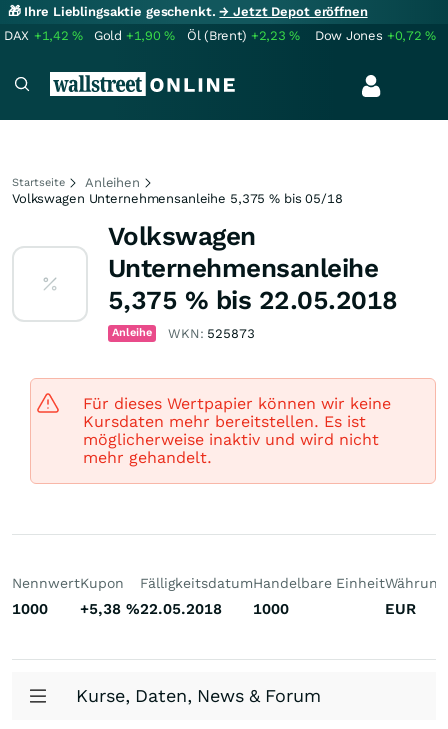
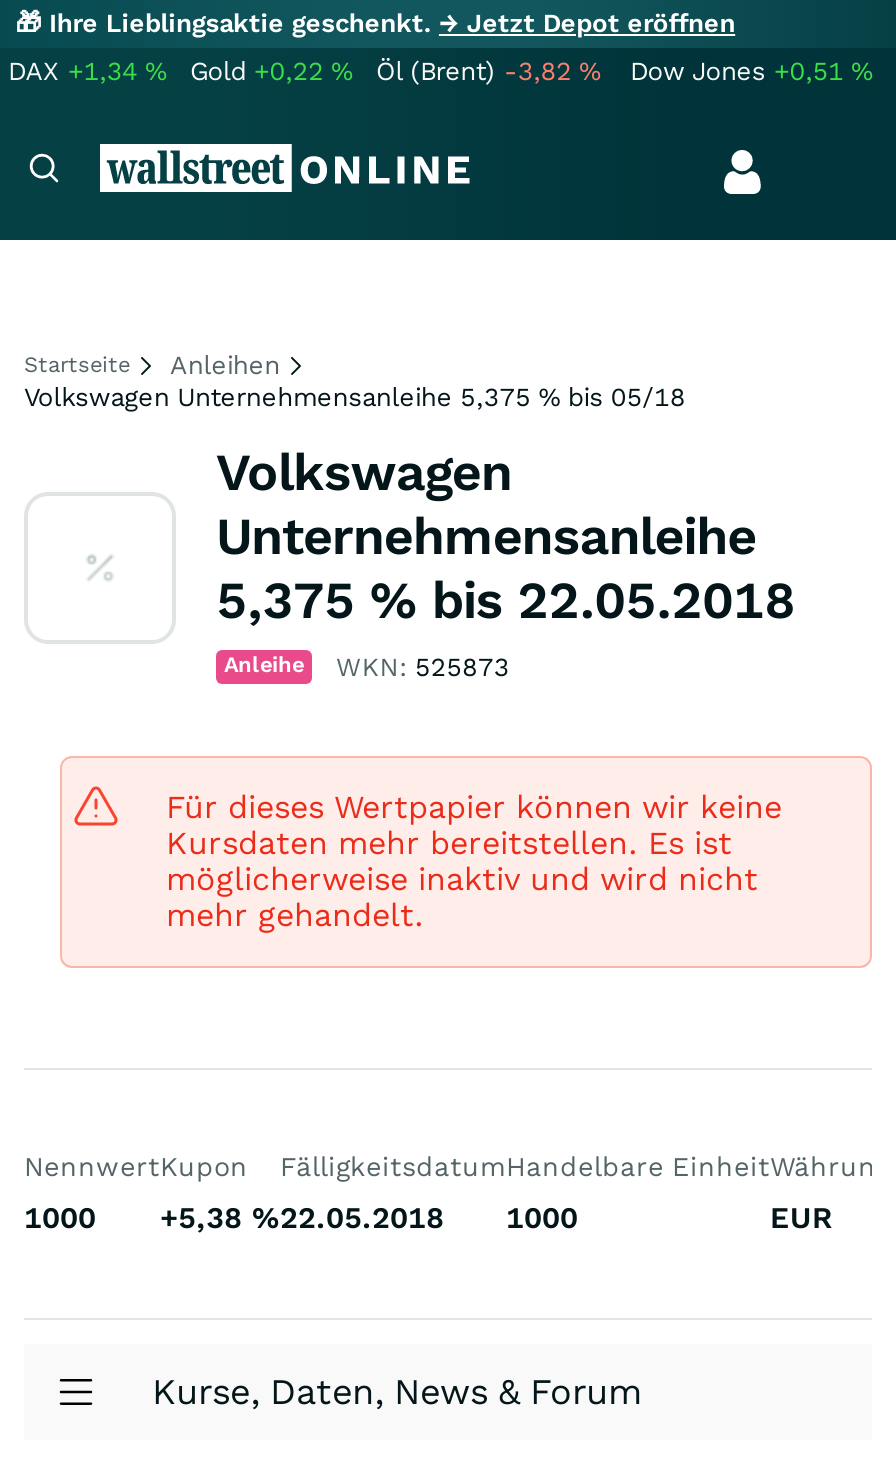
[4,28,83,43] DAX +1,42% -> [8,56,166,86] DAX +1,34%
[94,28,175,43] Gold +1,90% -> [190,56,352,86] Gold +0,22%
[187,28,300,43] Öl (Brent) +2,23% -> [376,56,600,86] Öl (Brent) -3,82%
[315,28,436,43] Dow Jones +0,72% -> [630,56,872,86] Dow Jones +0,51%

